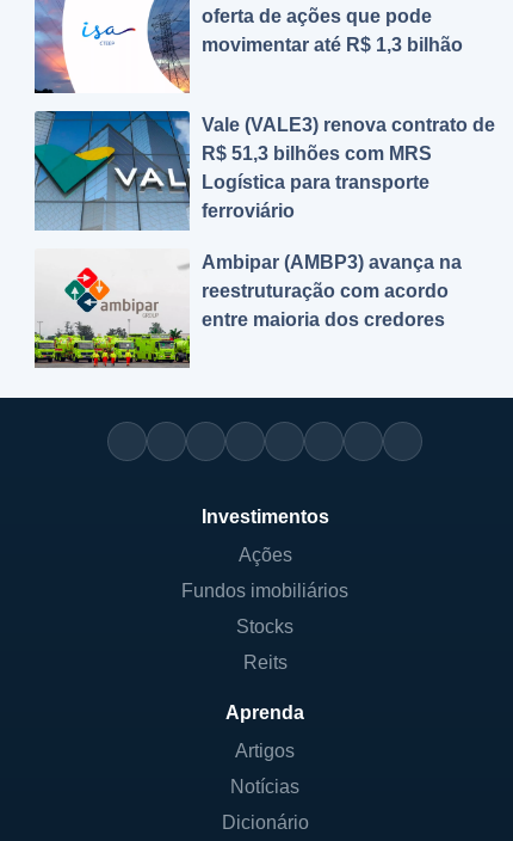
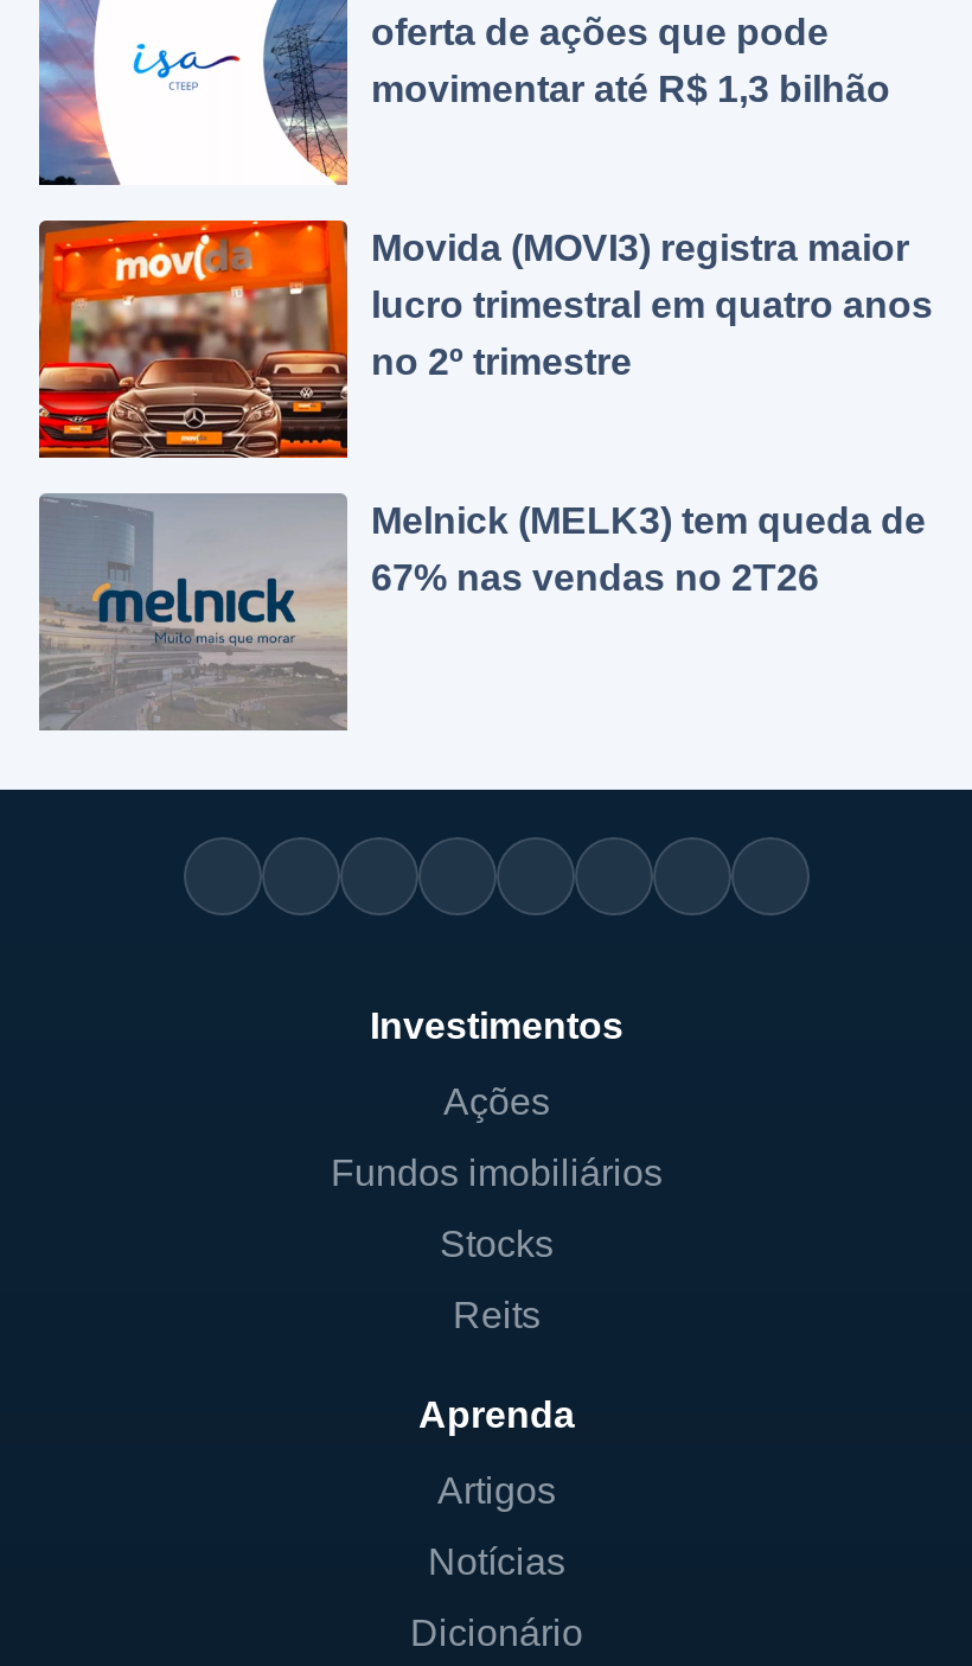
[33,110,495,231] [image] | Vale (VALE3) renova contrato de | R$ 51,3 bilhões com MRS | Logística para transporte | ferroviário -> [37,218,933,460] [image] | Movida (MOVI3) registra maior | lucro trimestral em quatro anos | no 2º trimestre
[33,250,462,366] [image] | Ambipar (AMBP3) avança na | reestruturação com acordo | entre maioria dos credores -> [37,493,926,723] [image] | Melnick (MELK3) tem queda de | 67% nas vendas no 2T26

